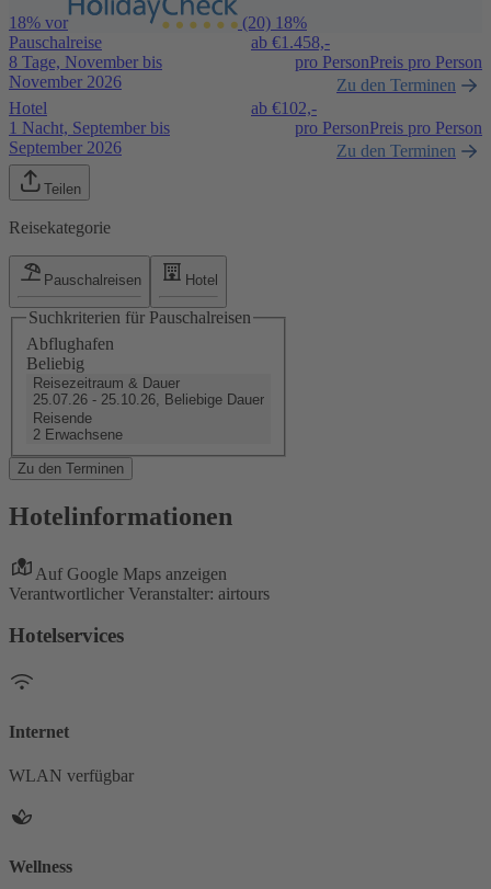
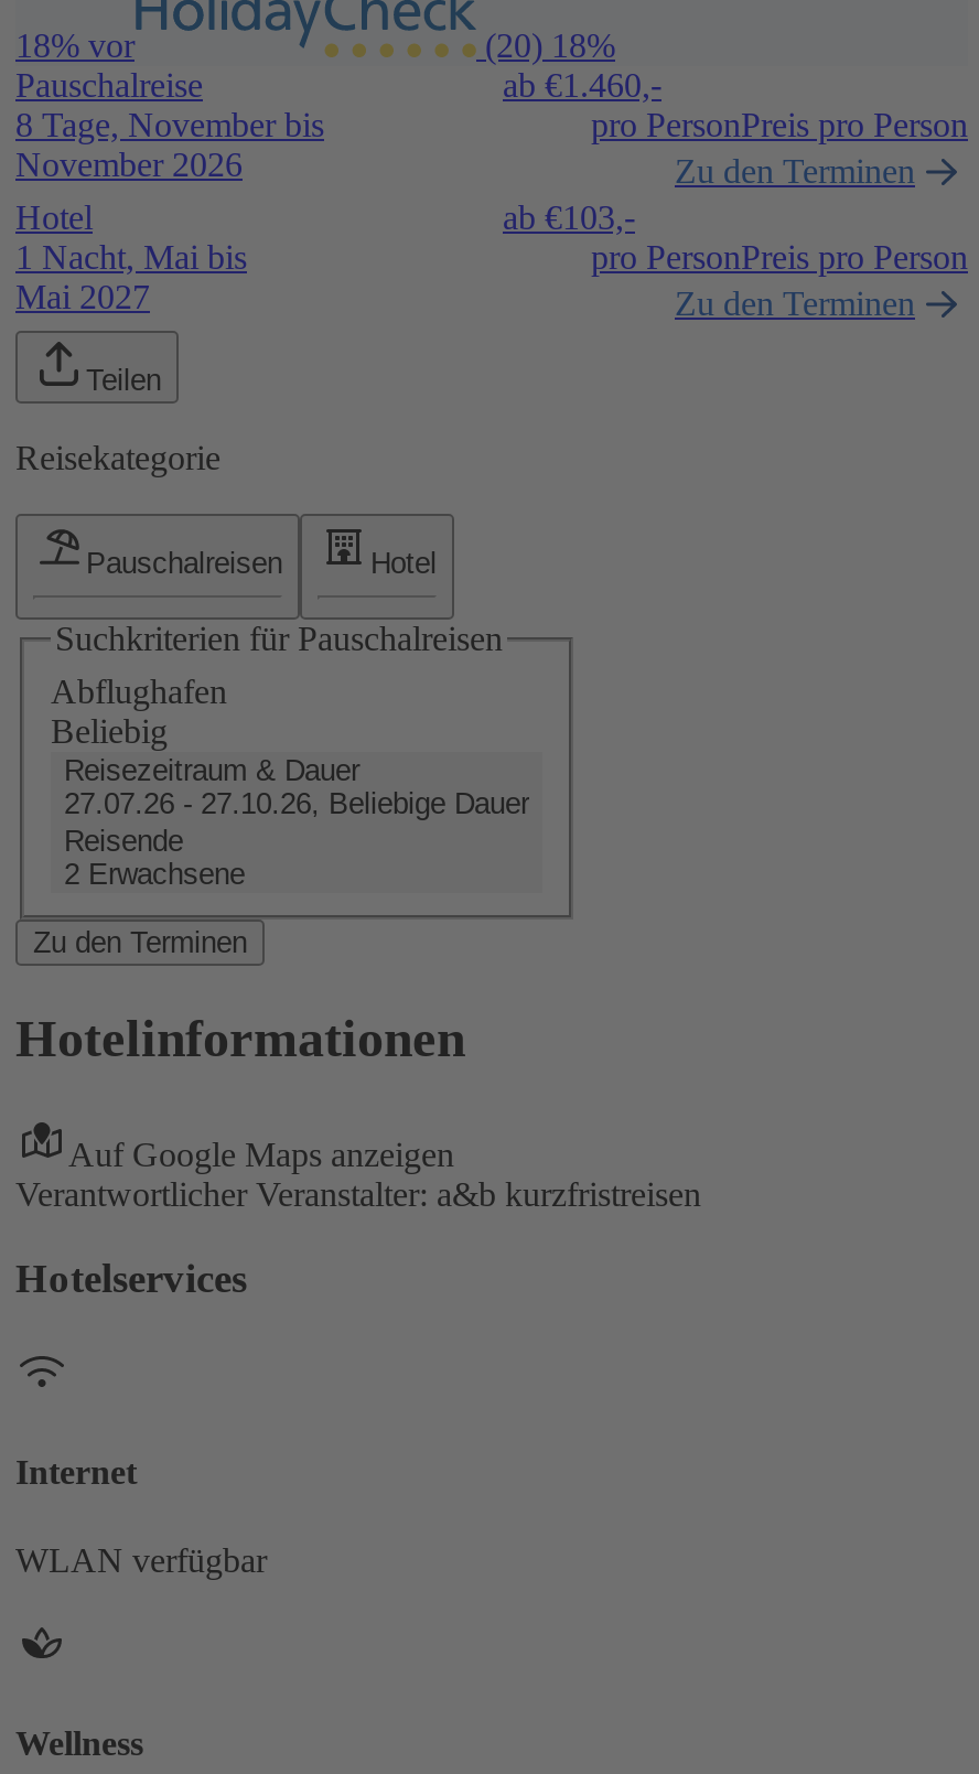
[251,33,330,51] ab €1.458,- -> [503,66,661,103] ab €1.460,-
[251,99,317,117] ab €102,- -> [503,198,635,236] ab €103,-
[9,118,170,157] 1 Nacht, September bis | September 2026 -> [15,238,247,315] 1 Nacht, Mai bis | Mai 2027
[33,391,264,408] 25.07.26 - 25.10.26, Beliebige Dauer -> [64,787,529,820] 27.07.26 - 27.10.26, Beliebige Dauer
[9,584,270,602] Verantwortlicher Veranstalter: airtours -> [15,1174,701,1212] Verantwortlicher Veranstalter: a&b kurzfristreisen

